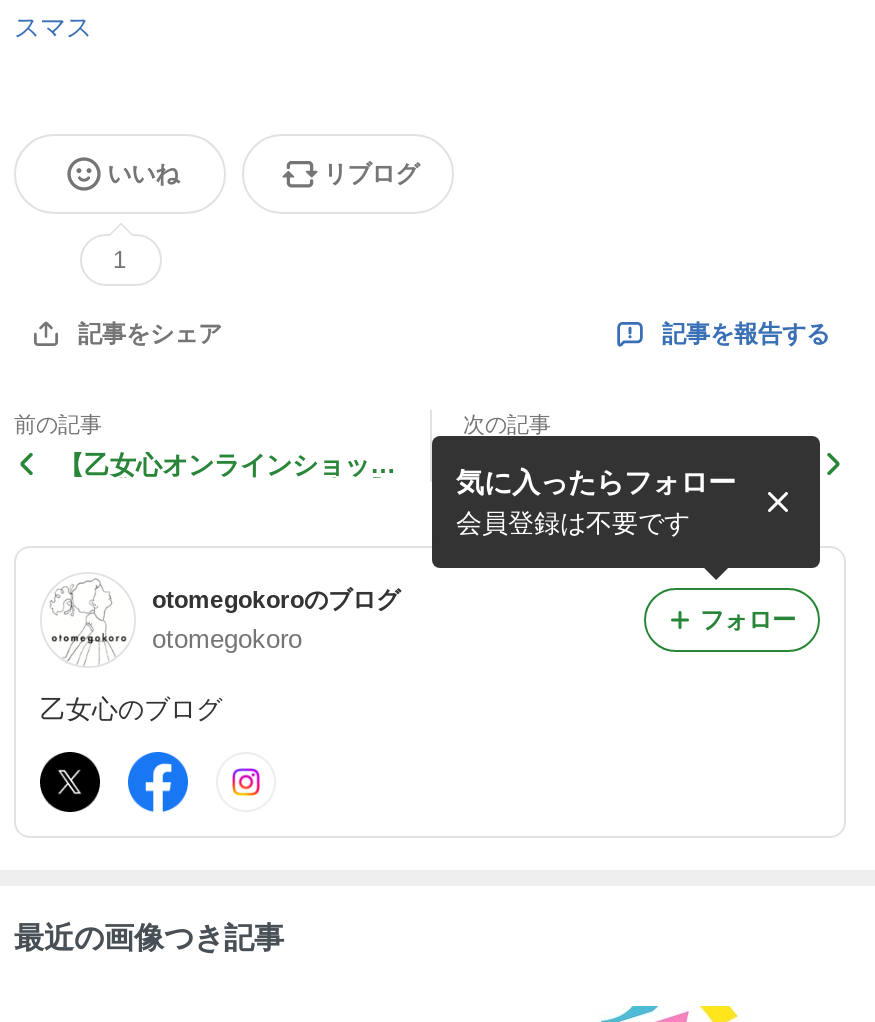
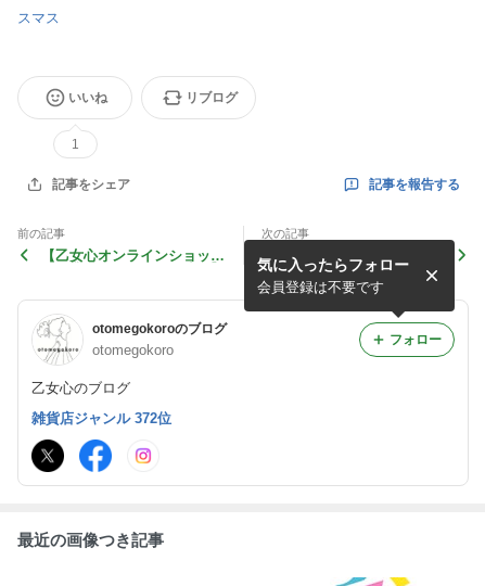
none -> [31,410,171,426] 雑貨店ジャンル 372位

